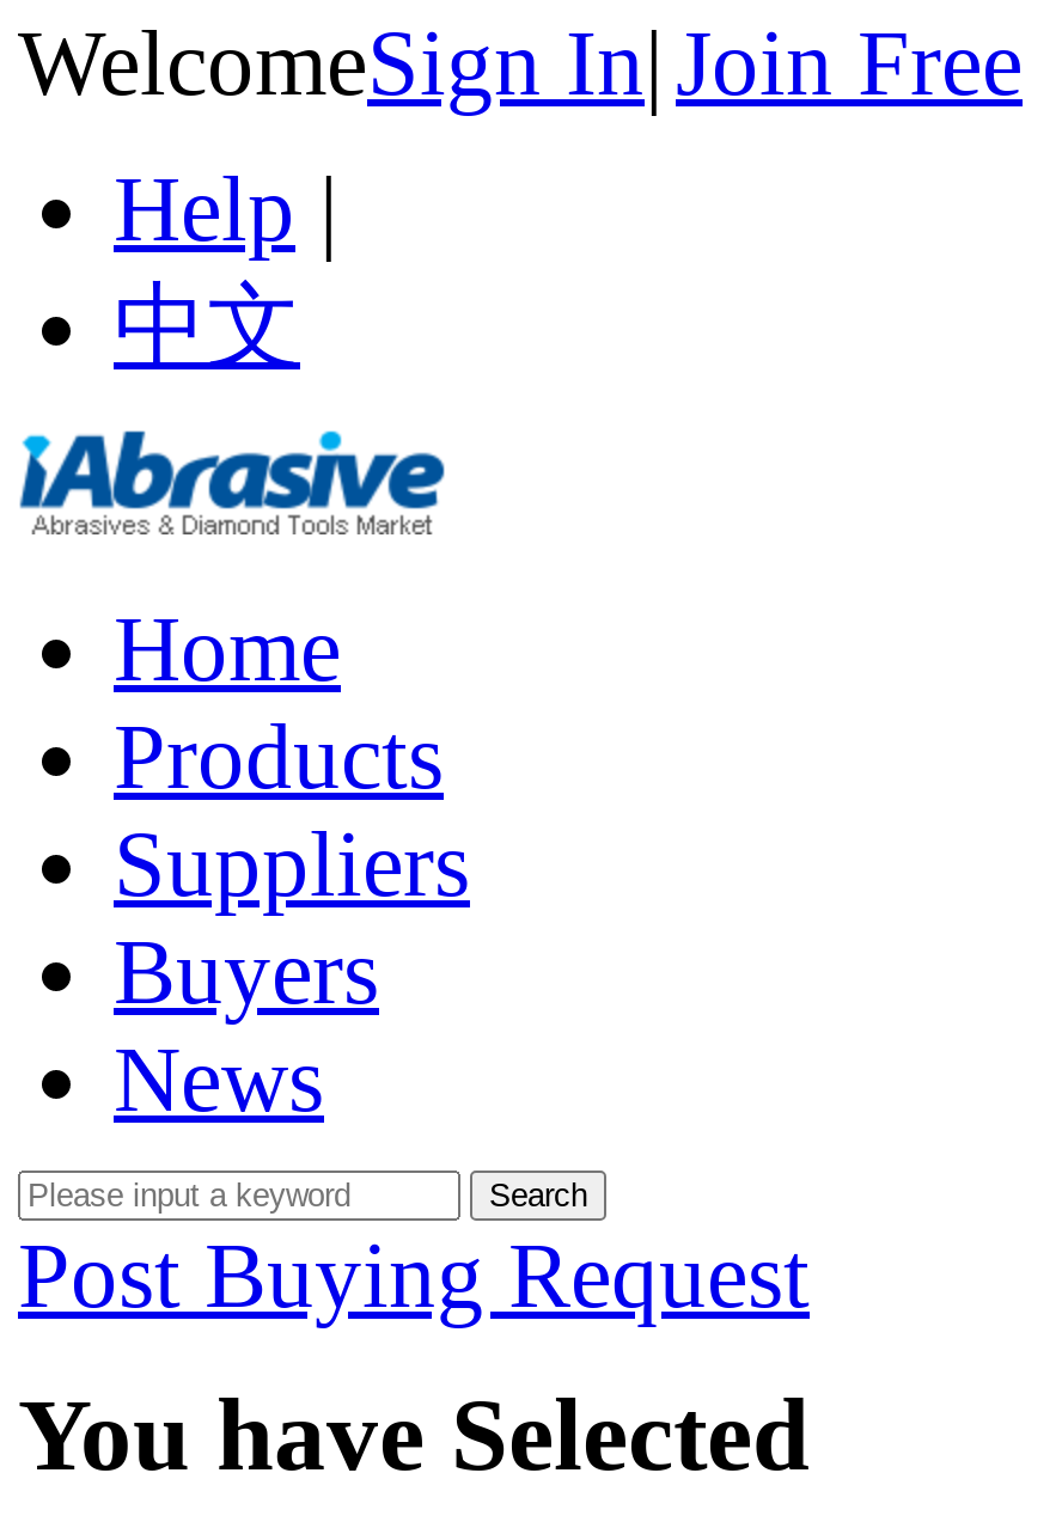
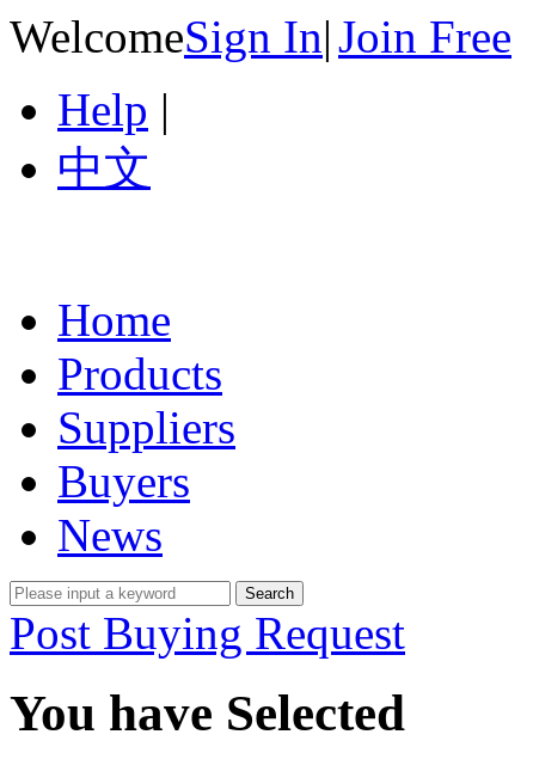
[18,429,446,537] [image] -> none

